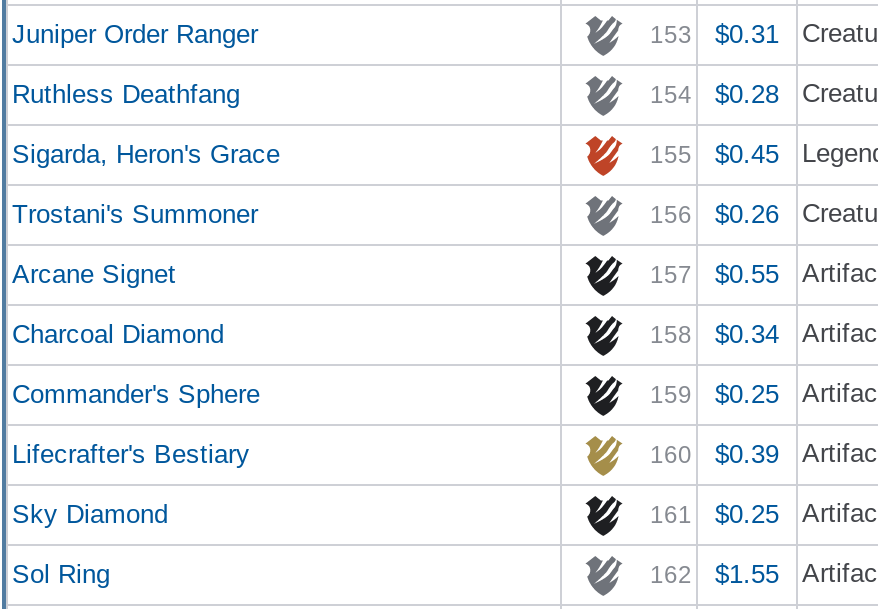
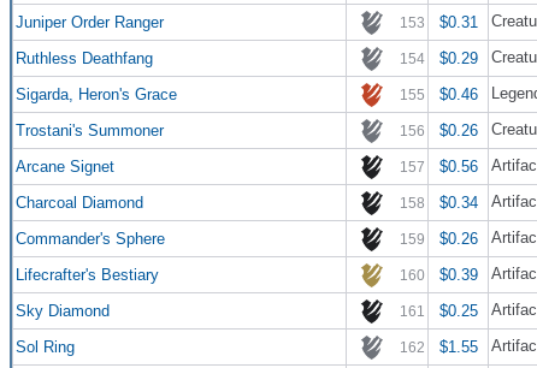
[715,80,779,110] $0.28 -> [439,49,477,67] $0.29
[715,140,779,170] $0.45 -> [439,85,477,103] $0.46
[715,260,779,290] $0.55 -> [439,157,477,175] $0.56
[715,380,779,410] $0.25 -> [439,229,477,247] $0.26

